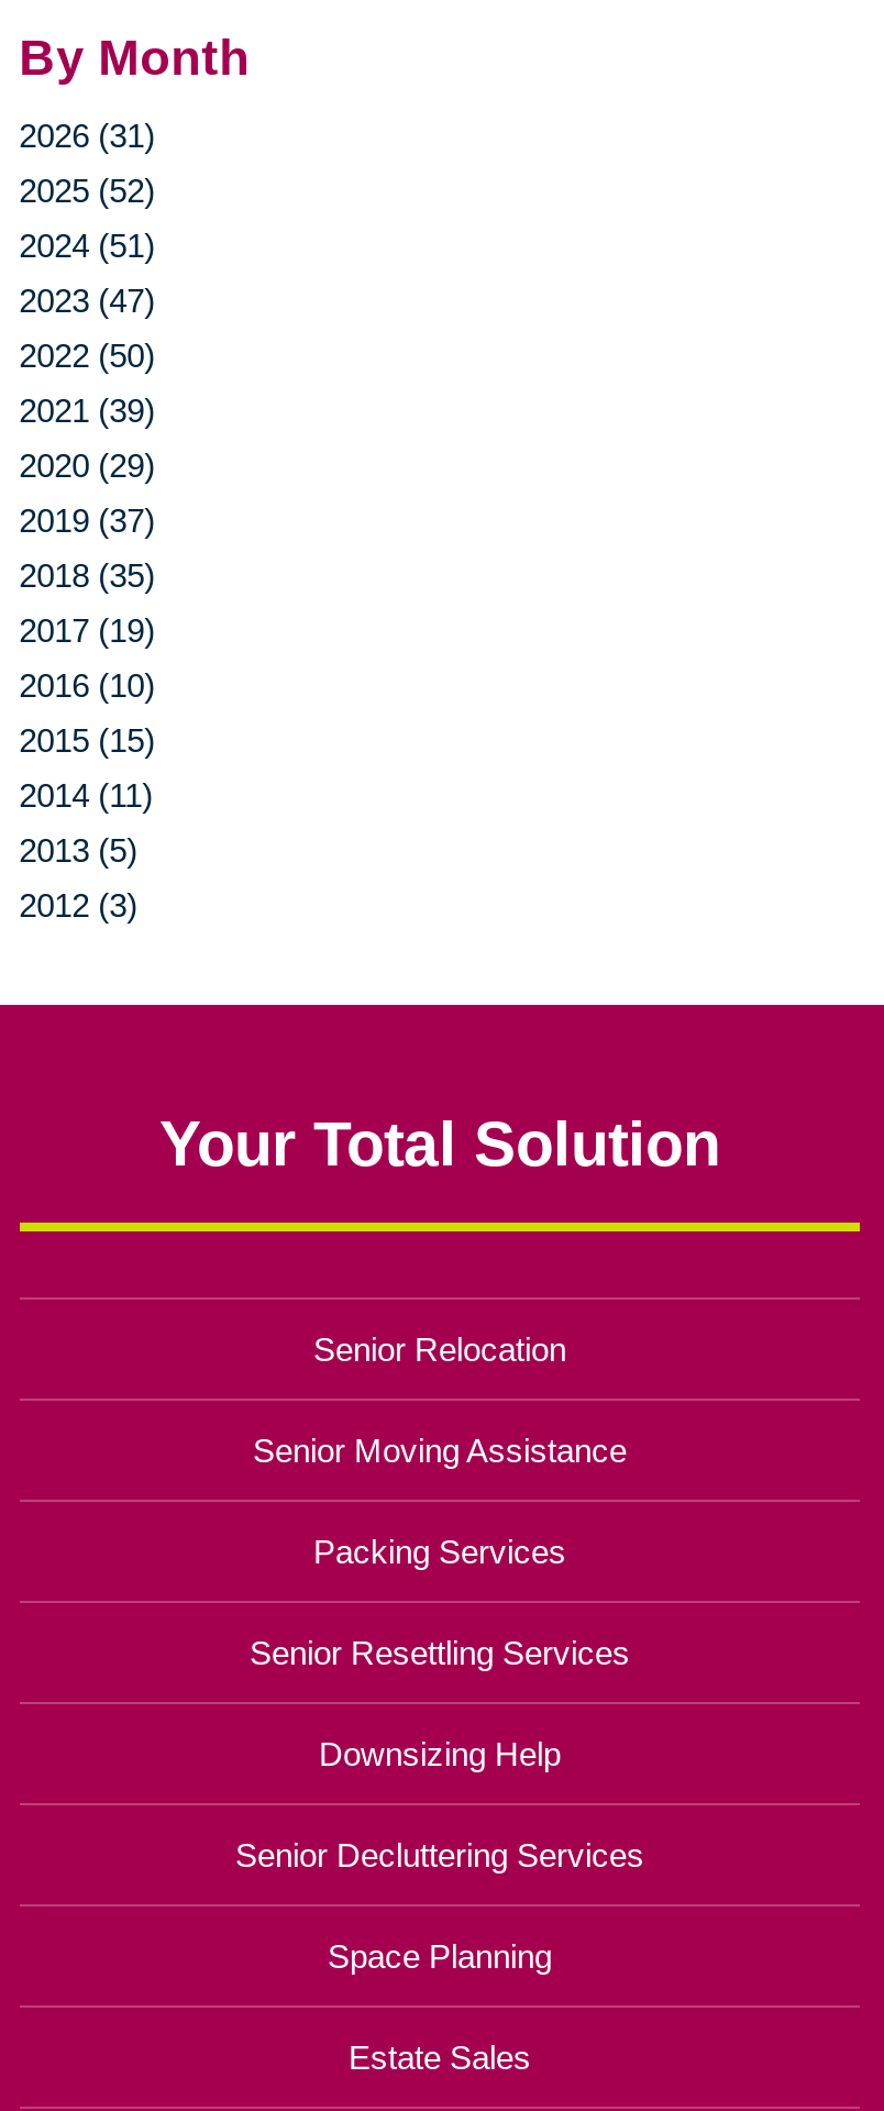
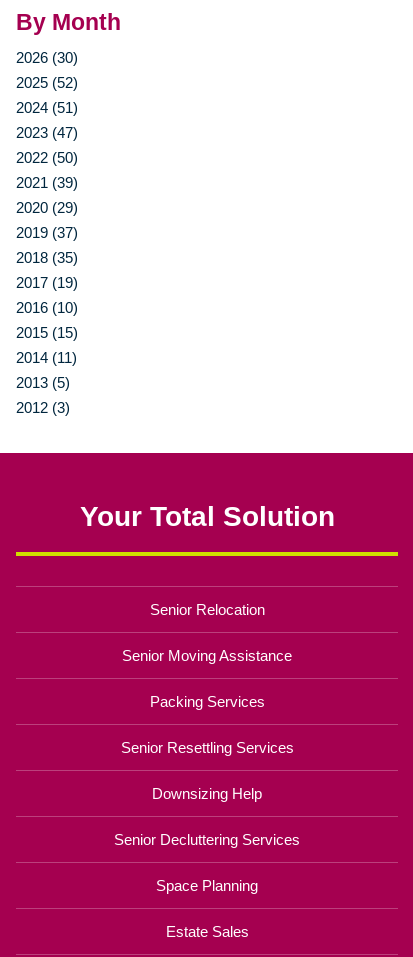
[19,116,155,154] 2026 (31) -> [16,49,78,66] 2026 (30)

